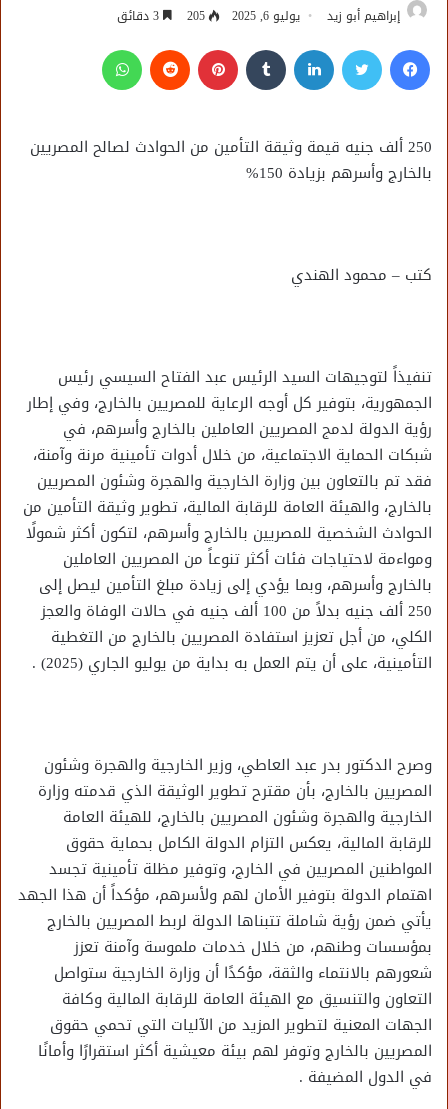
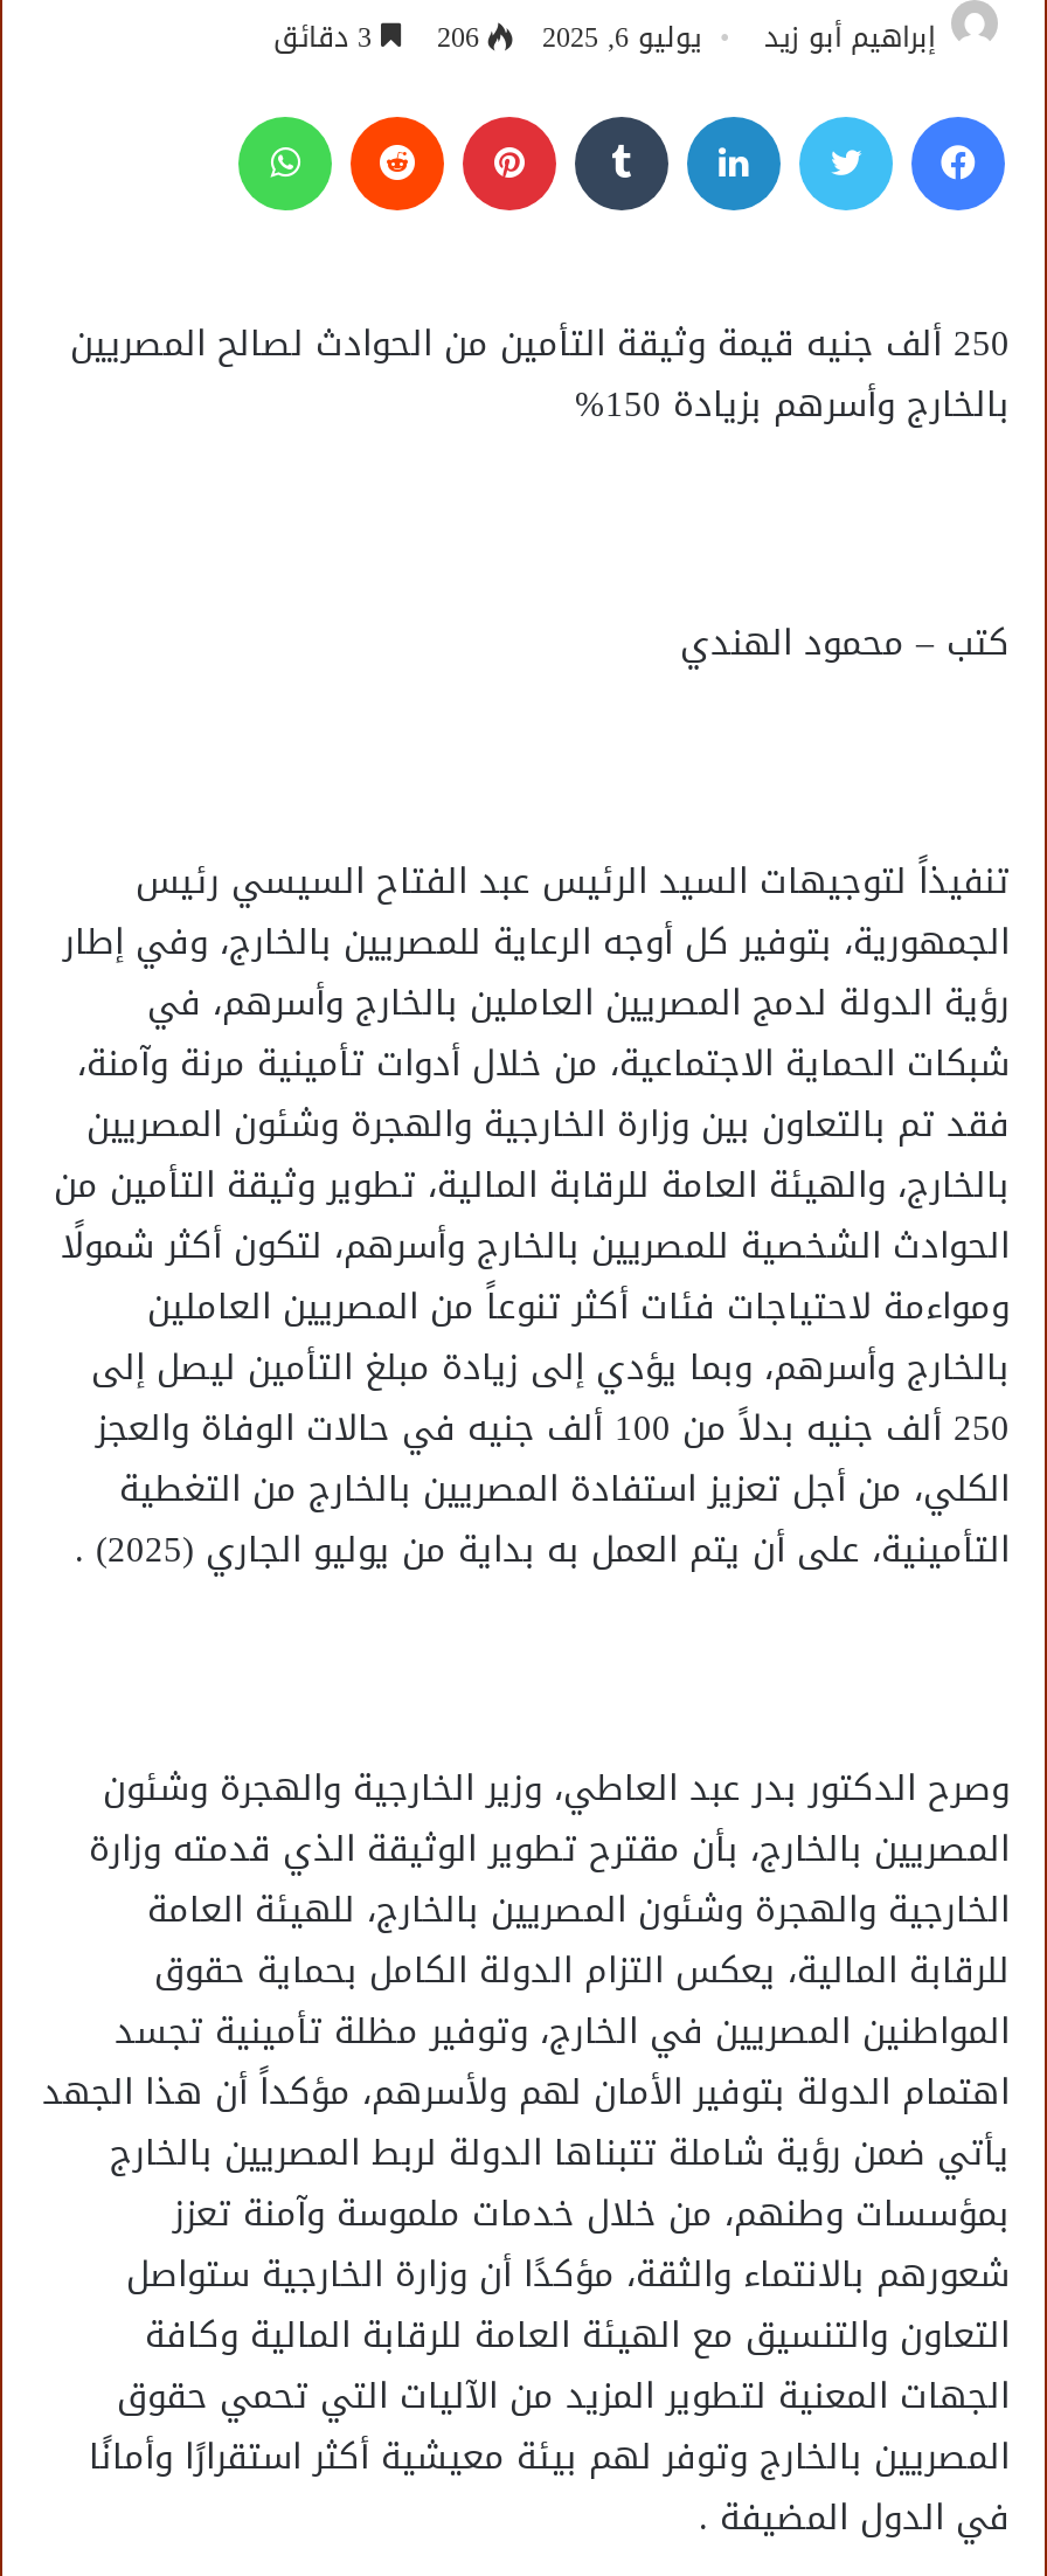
[187,5,205,27] 205 -> [437,12,479,64] 206

